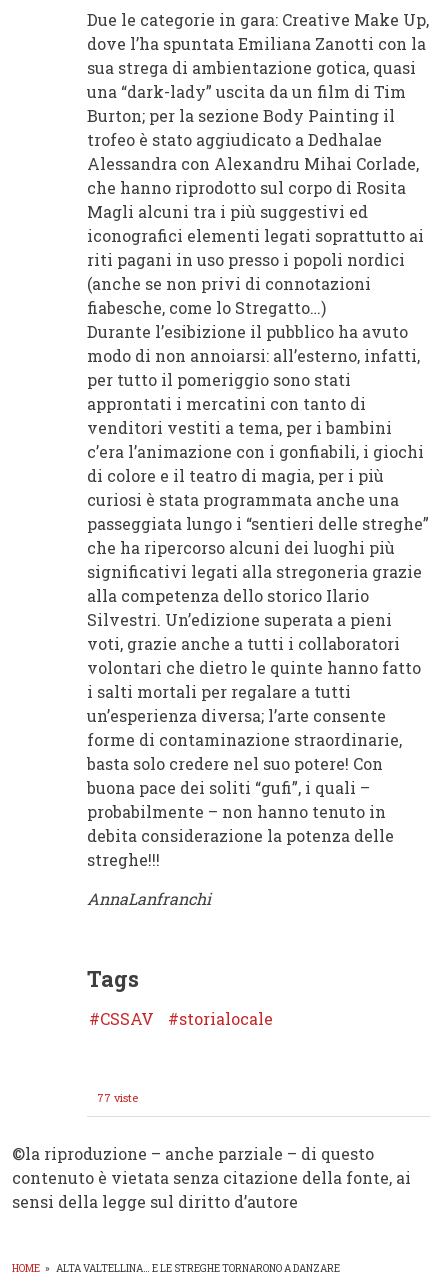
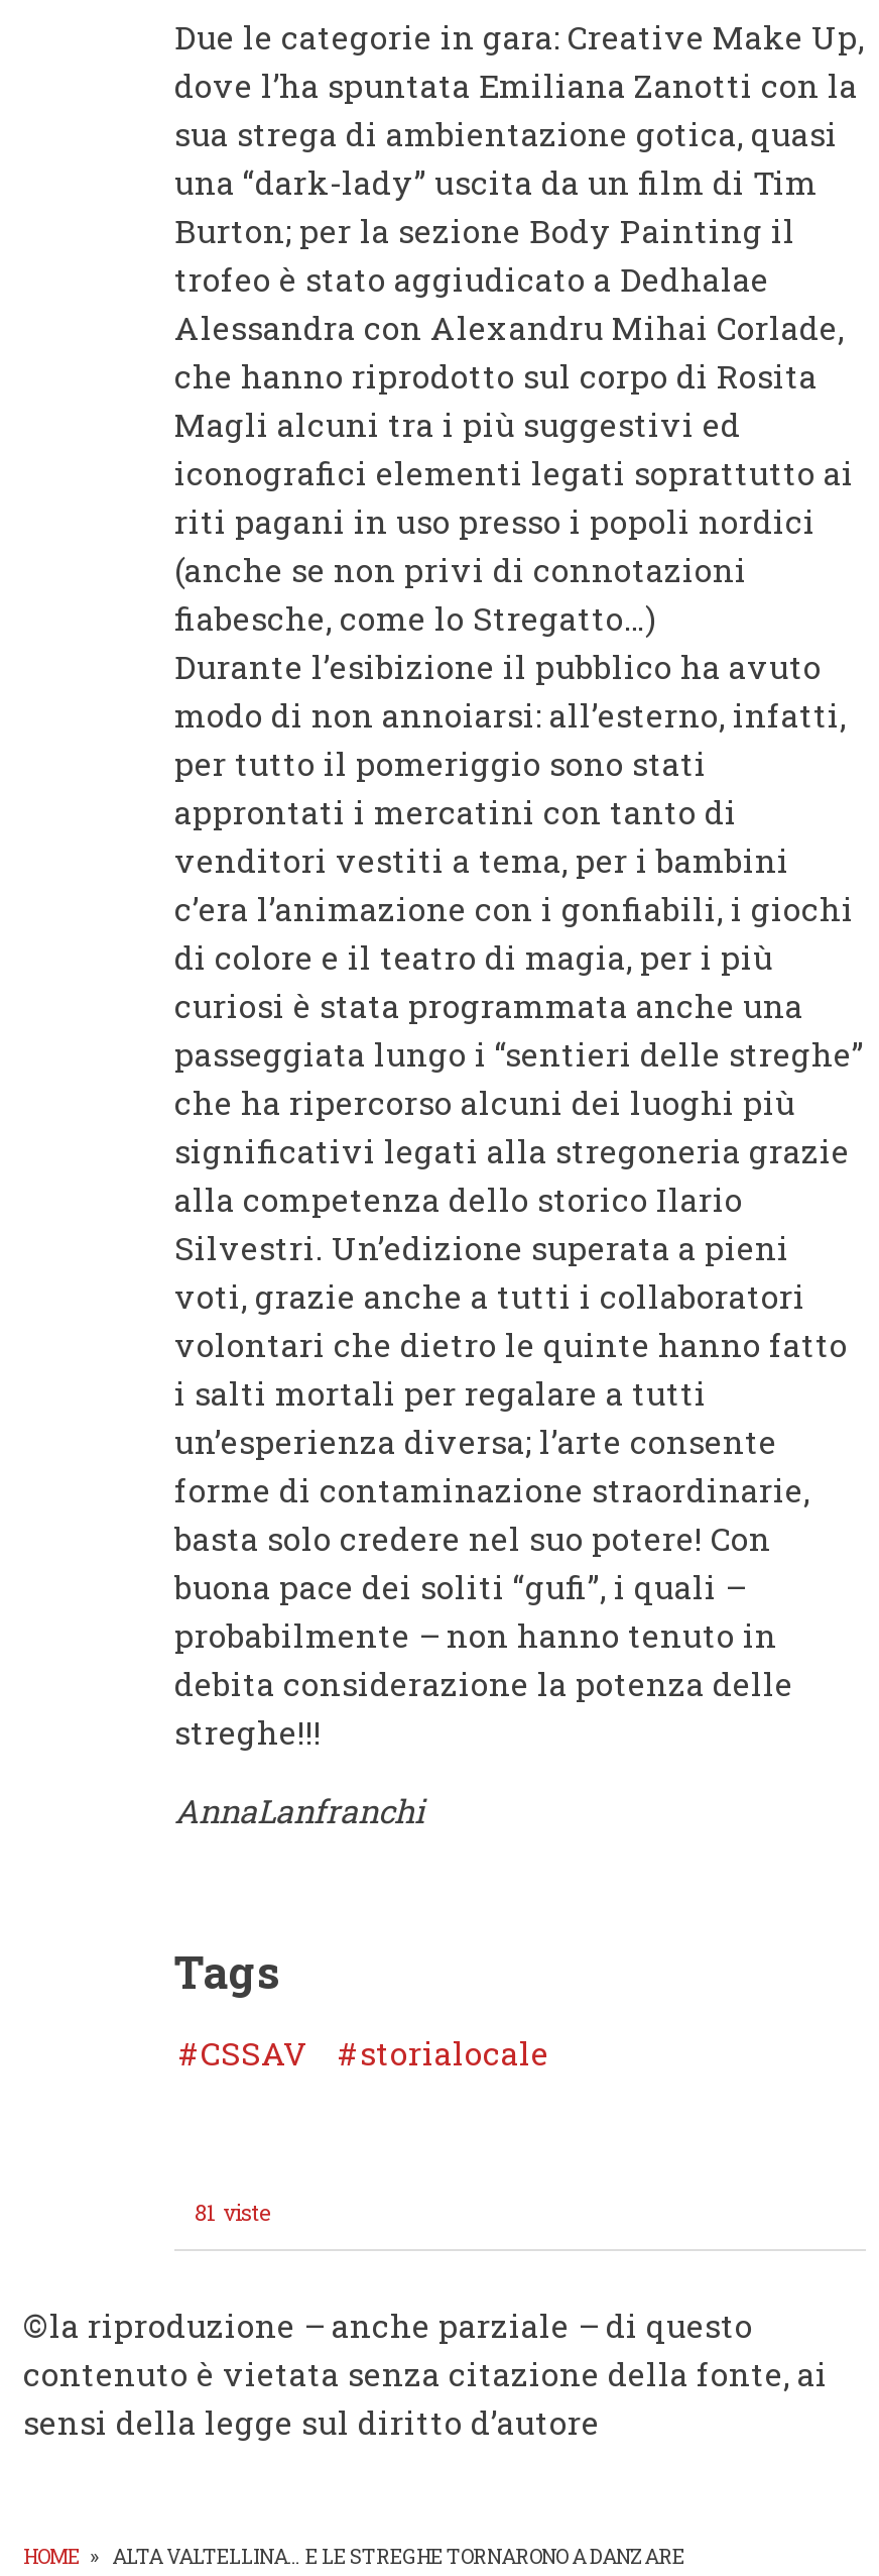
[97,1090,138,1105] 77 viste -> [195,2197,271,2227] 81 viste

